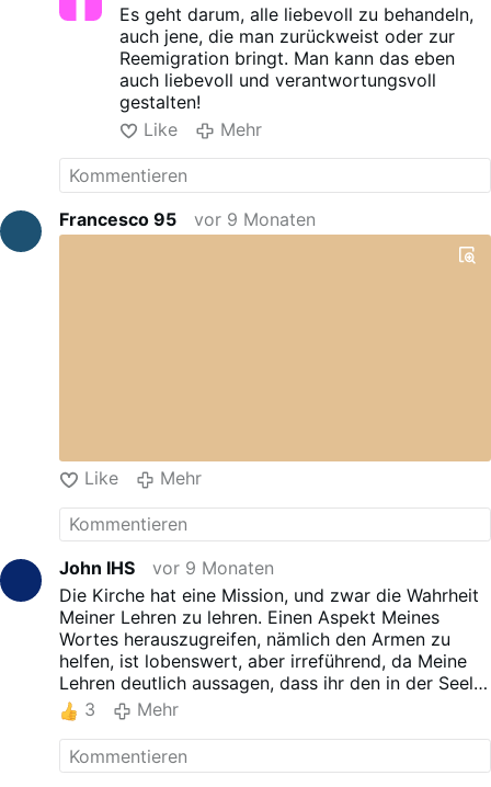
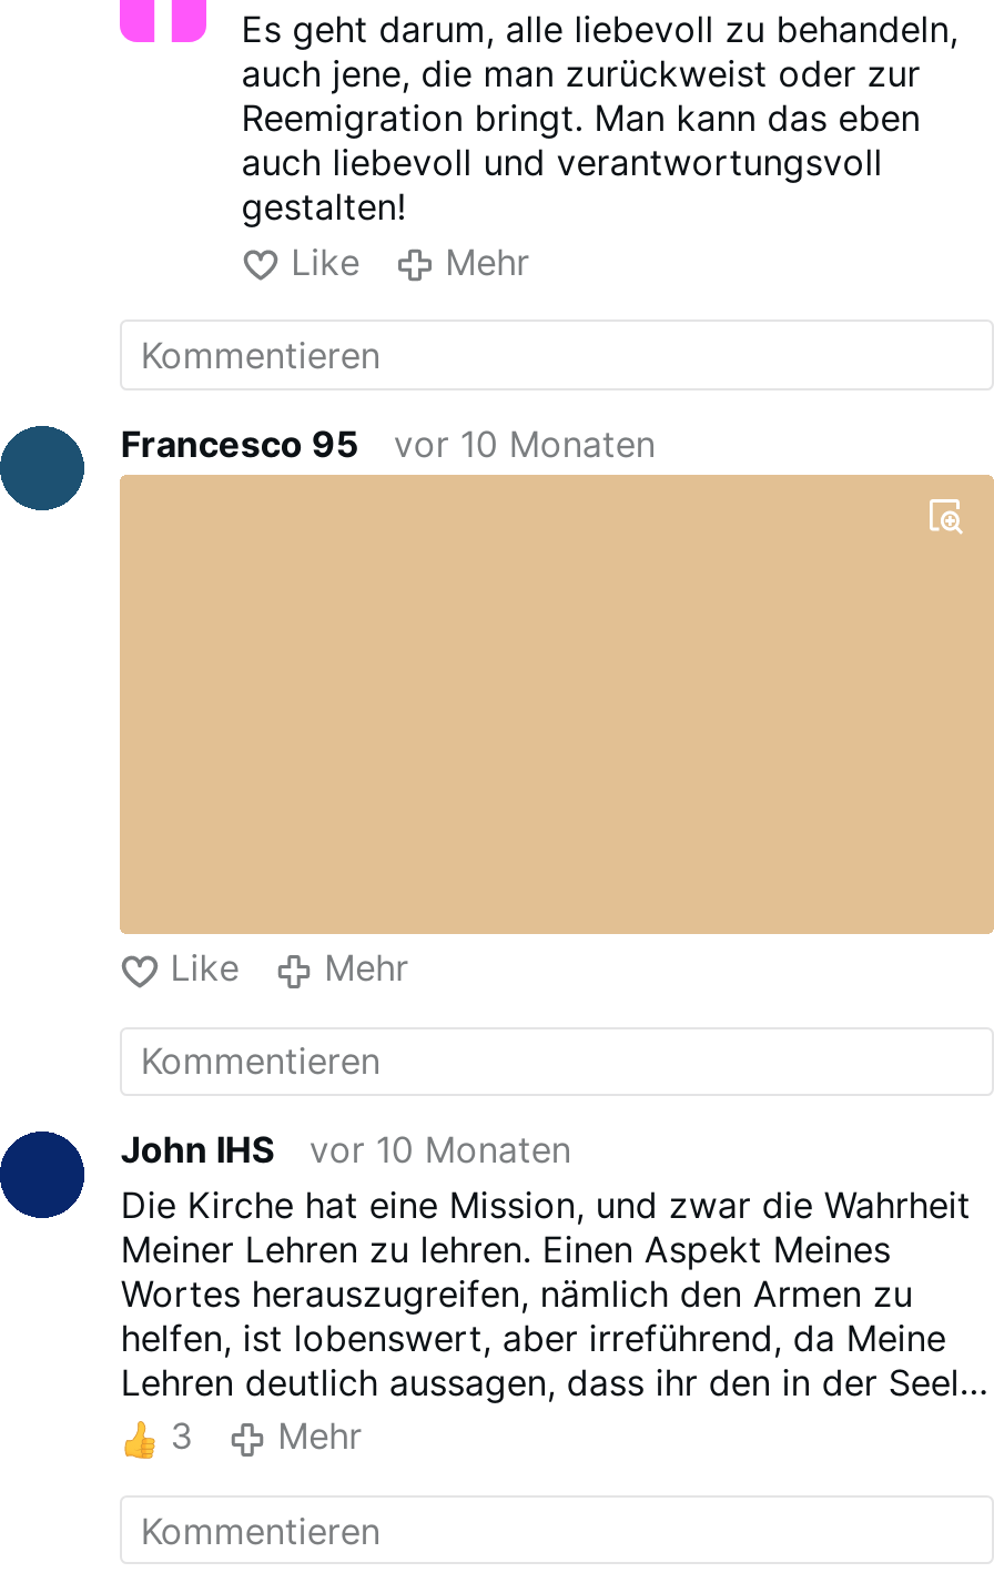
[60,208,316,230] Francesco 95 vor 9 Monaten -> [121,421,655,465] Francesco 95 vor 10 Monaten
[60,557,274,579] John IHS vor 9 Monaten -> [121,1127,571,1171] John IHS vor 10 Monaten

